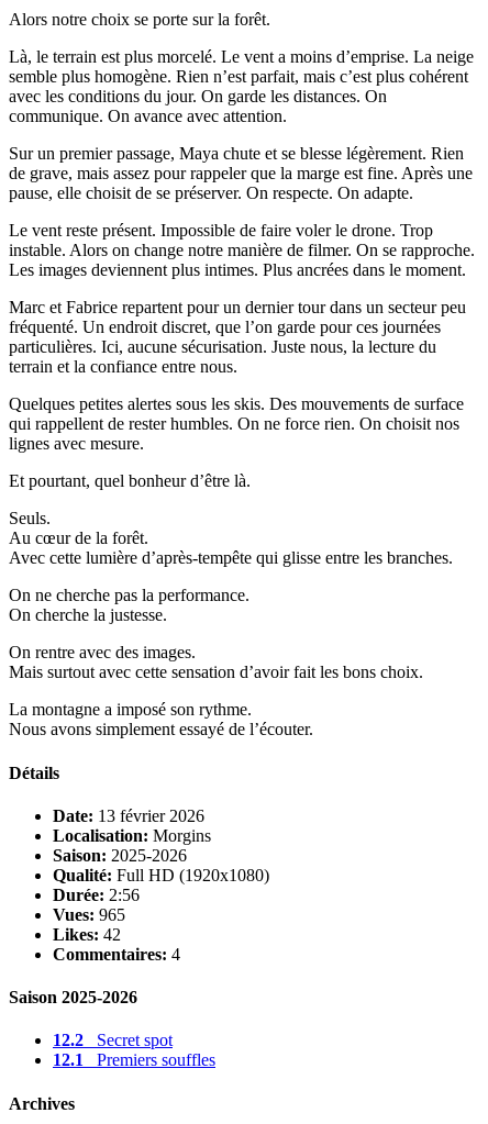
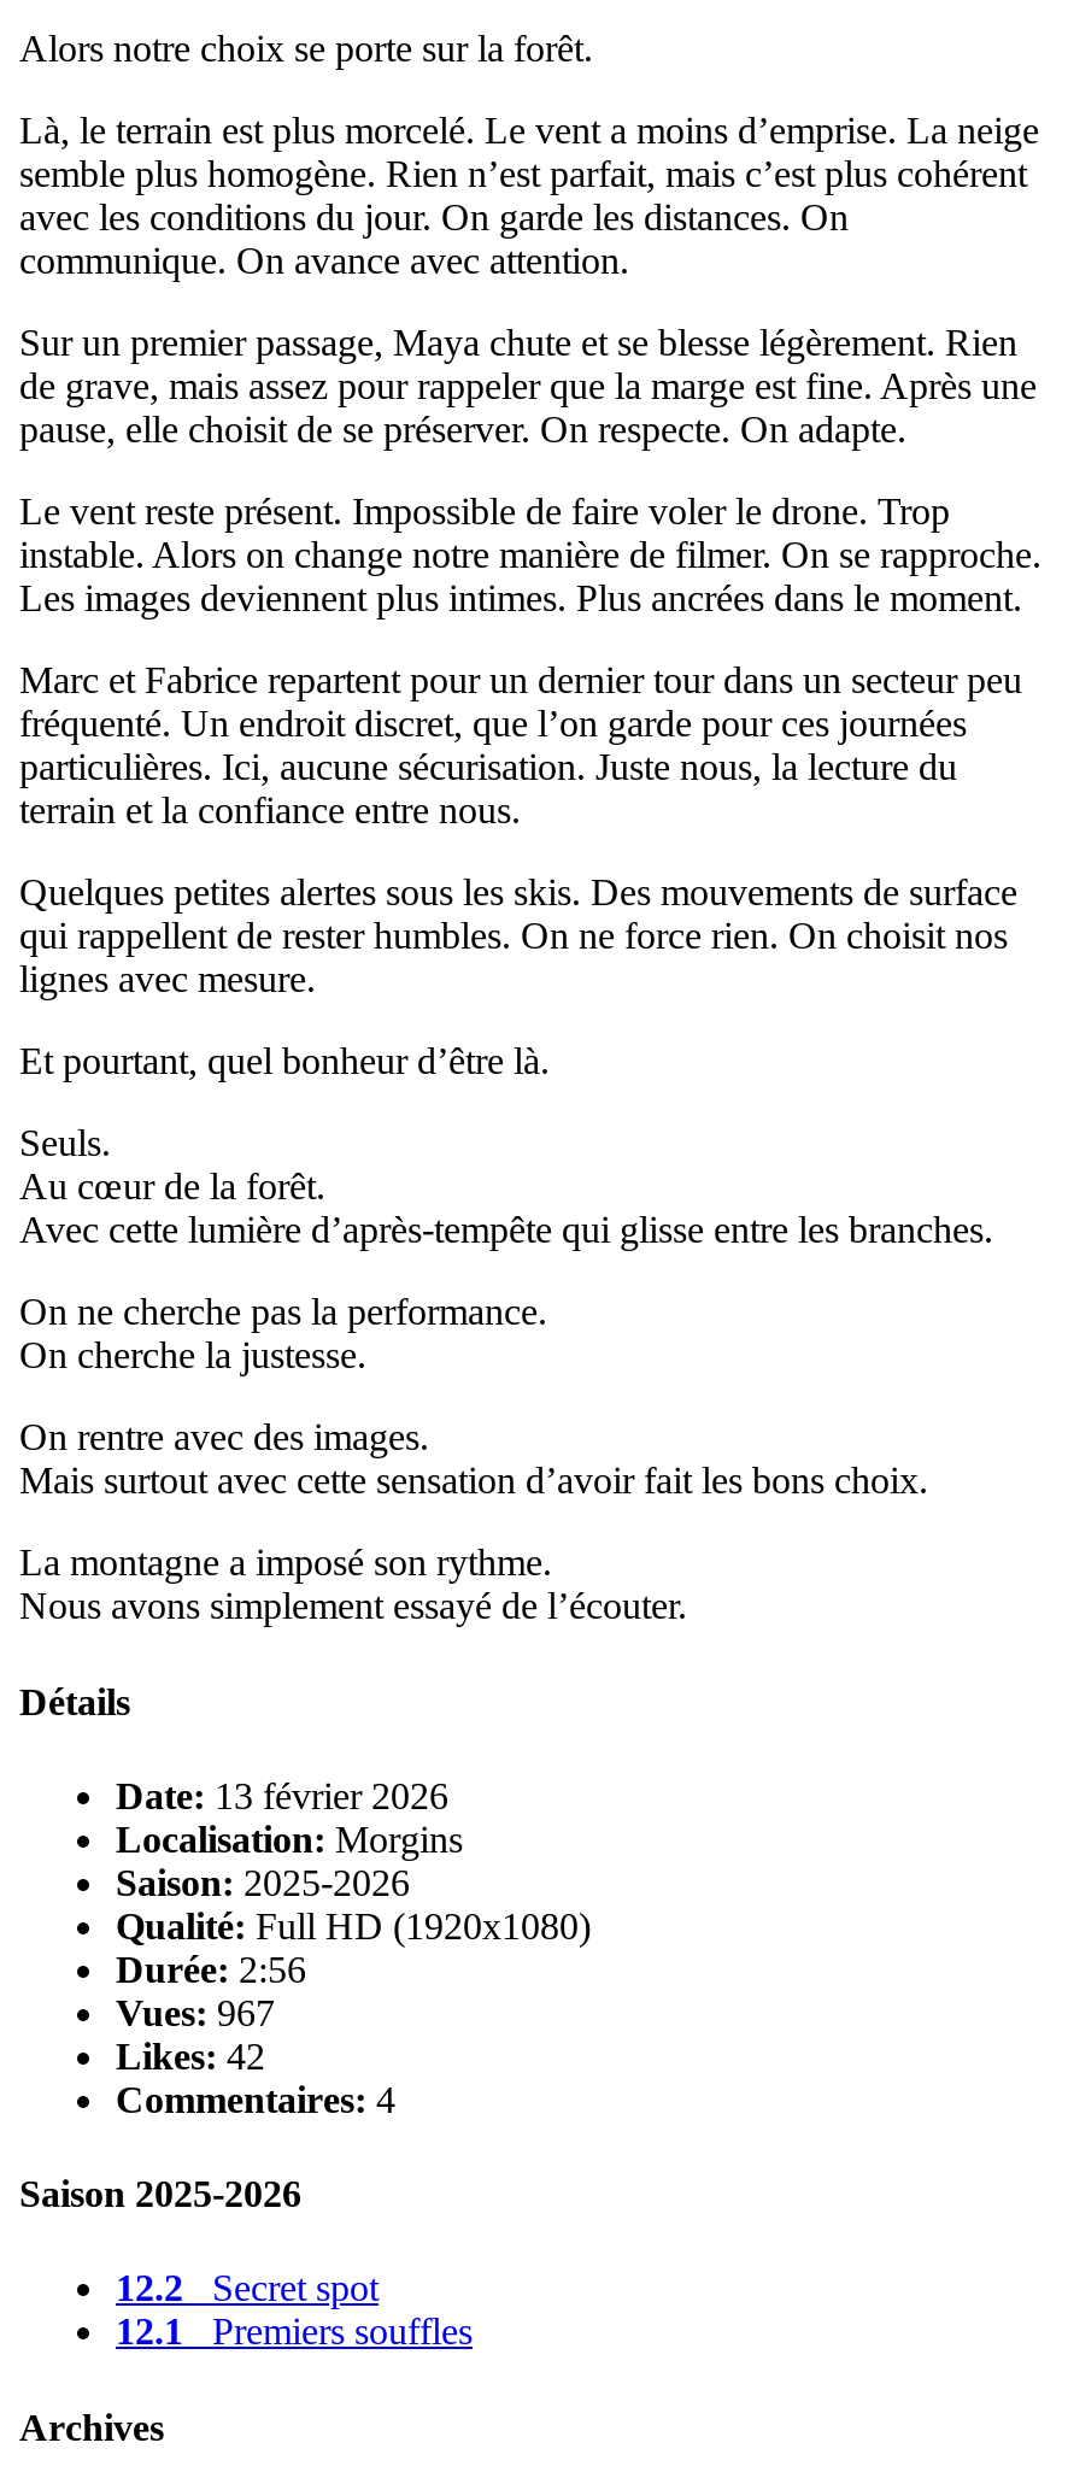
[53,905,125,924] Vues: 965 -> [116,1992,275,2033] Vues: 967

